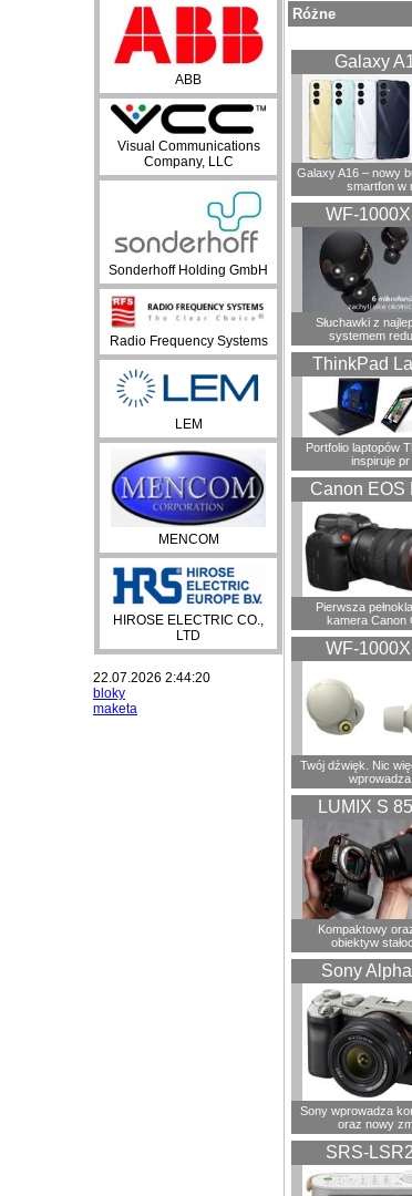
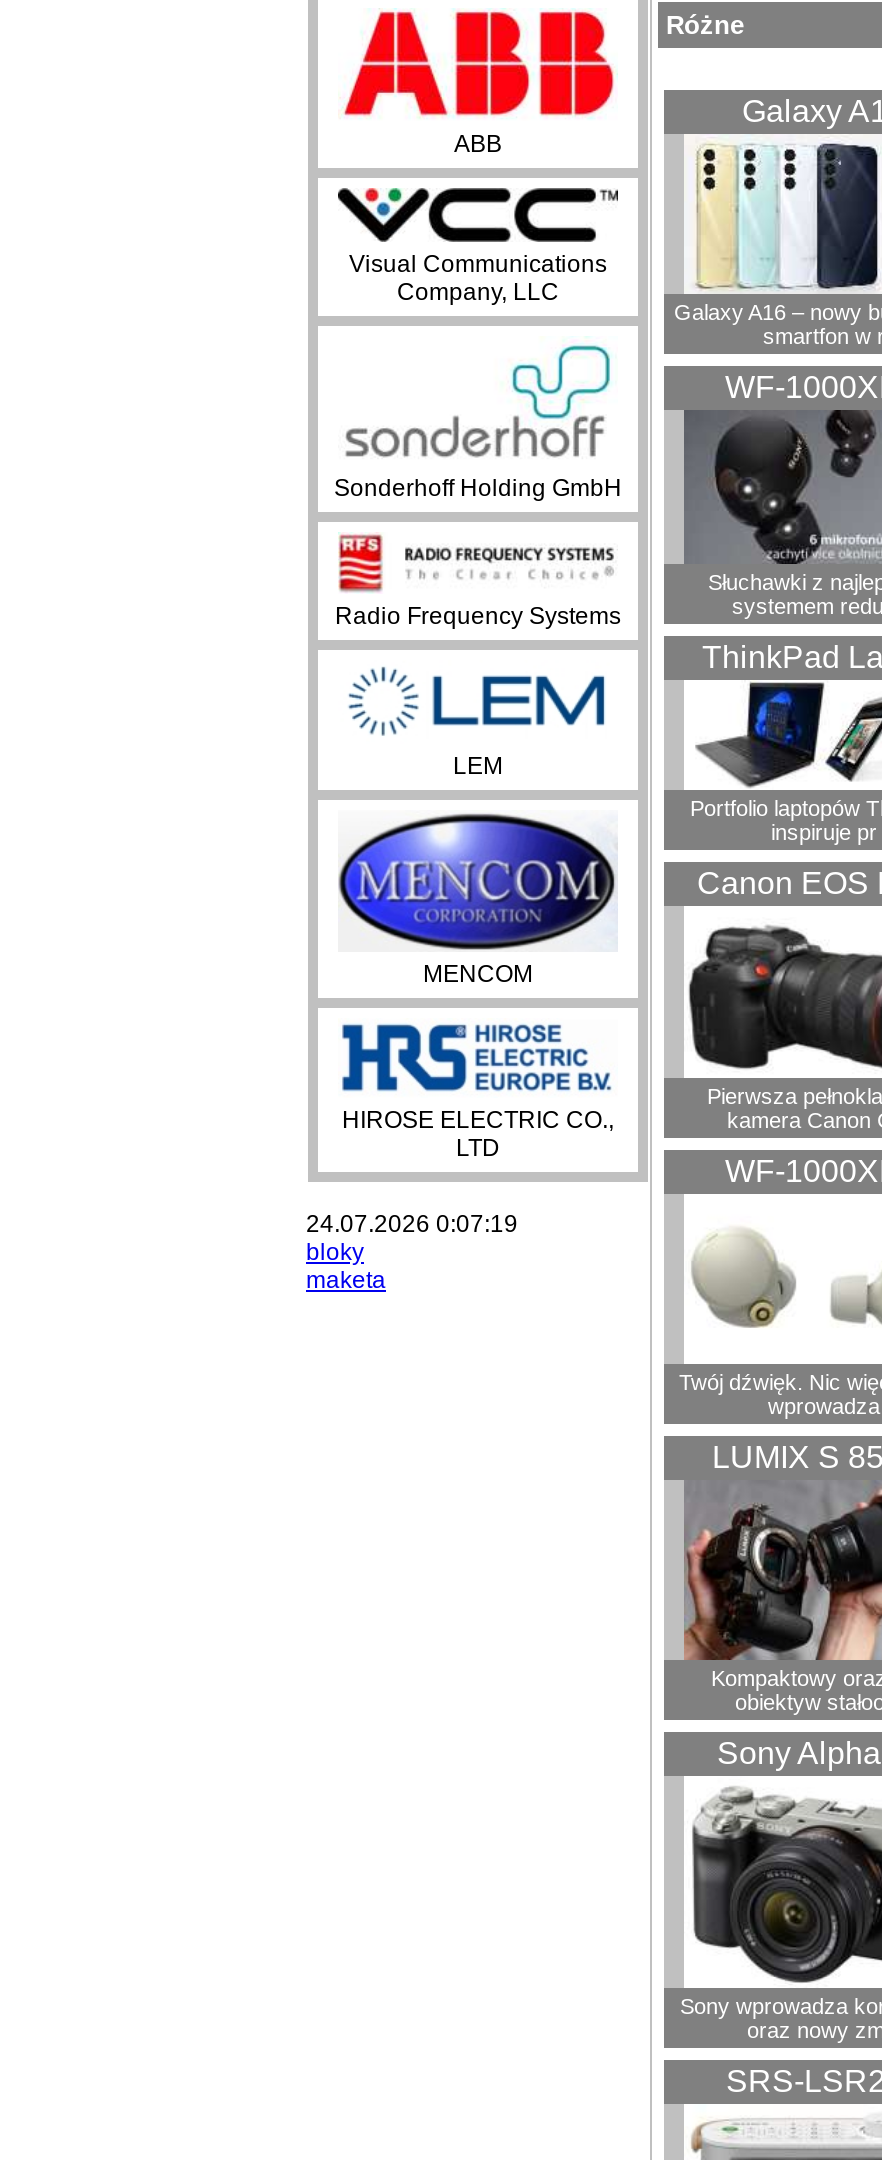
[93,670,210,685] 22.07.2026 2:44:20 -> [306,1210,518,1238] 24.07.2026 0:07:19

